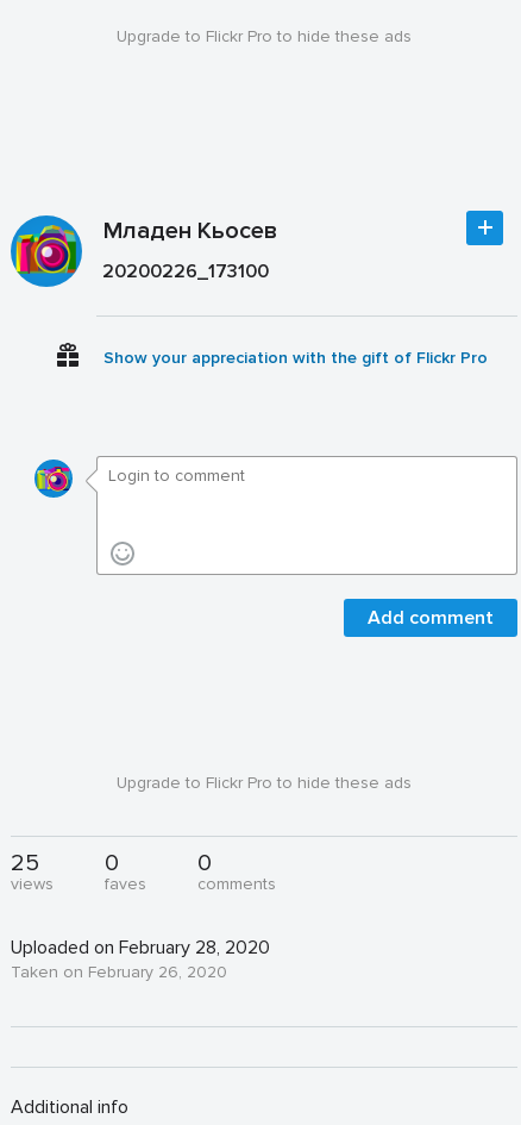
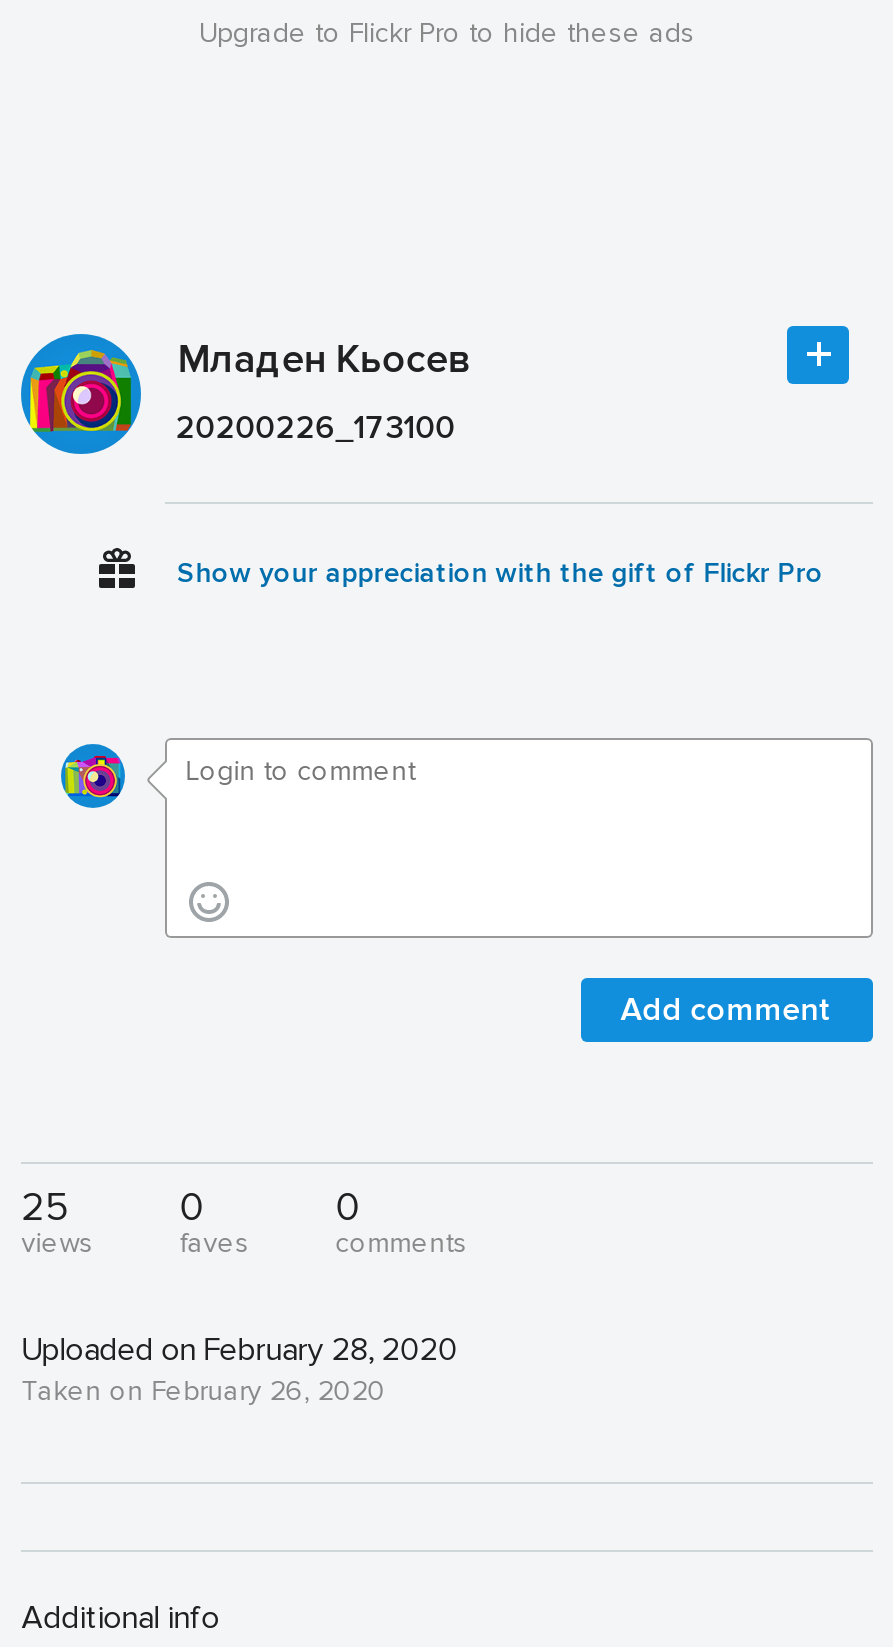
[117,773,412,793] Upgrade to Flickr Pro to hide these ads -> none

